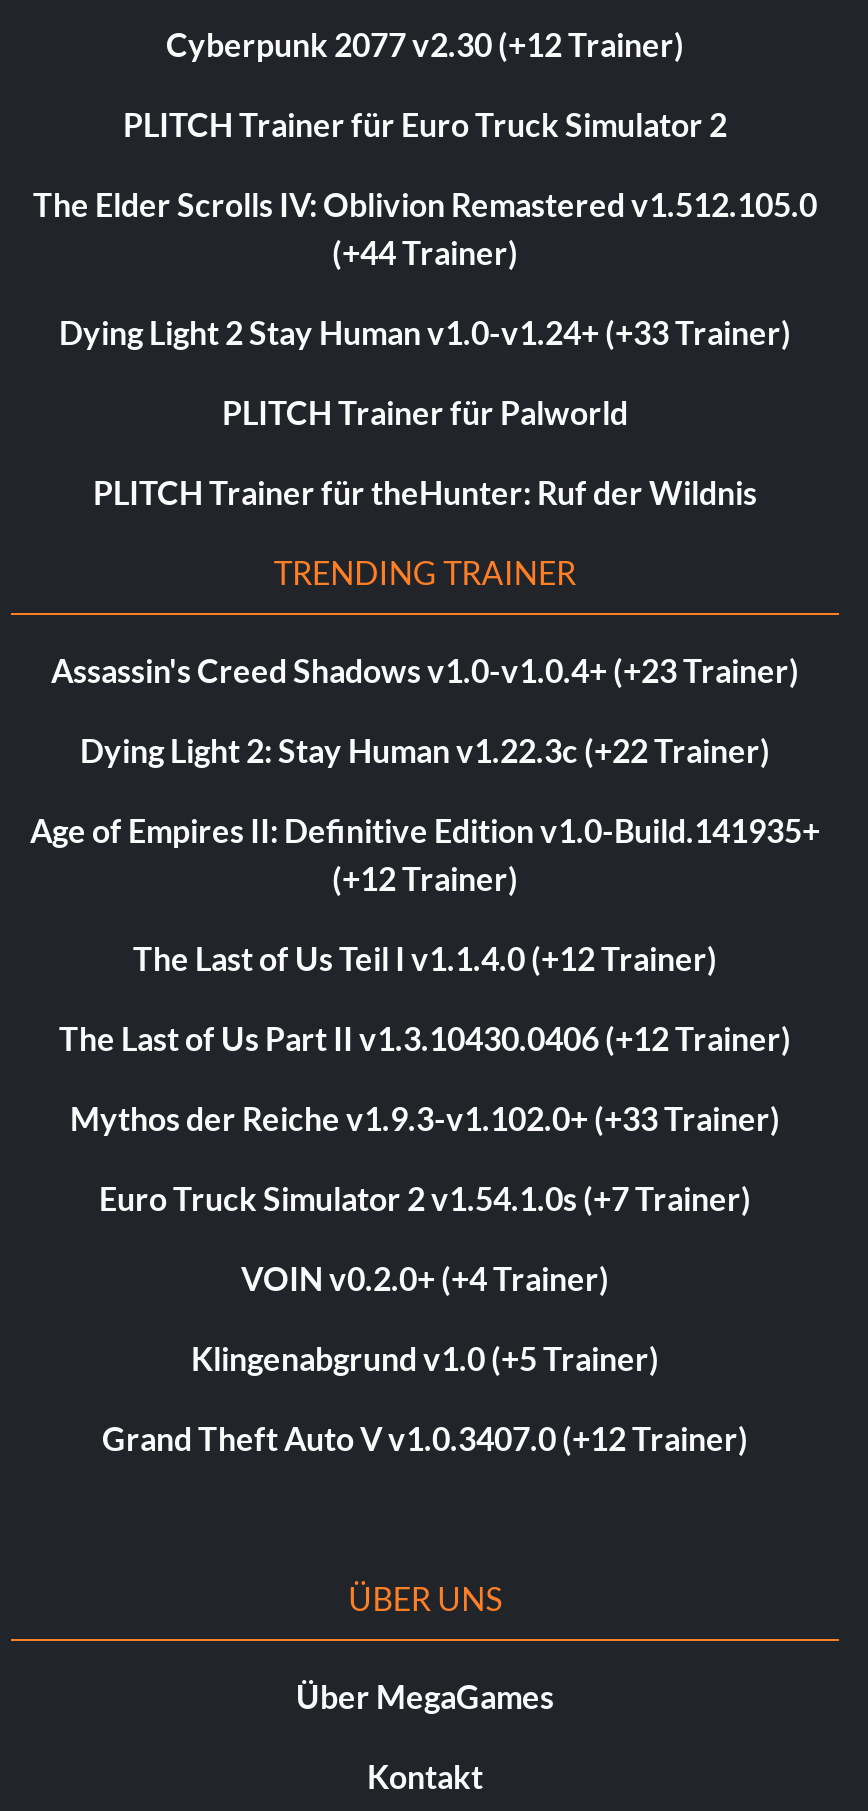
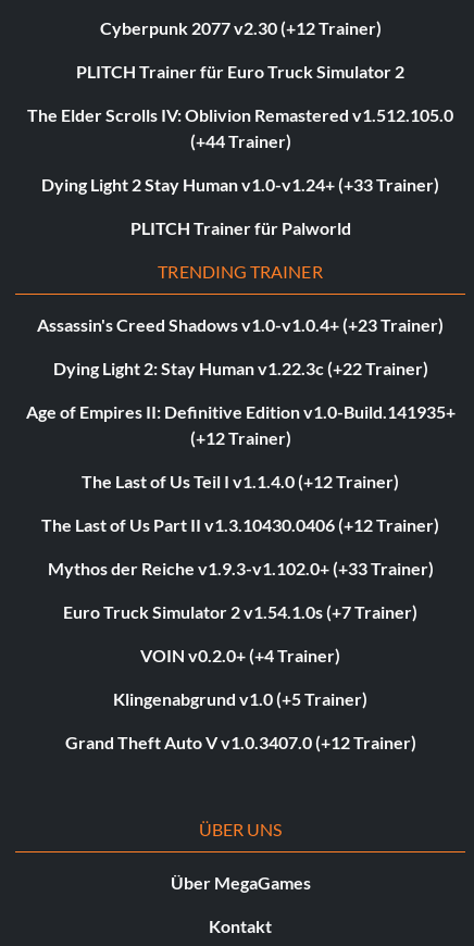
[93,473,757,511] PLITCH Trainer für theHunter: Ruf der Wildnis -> none

